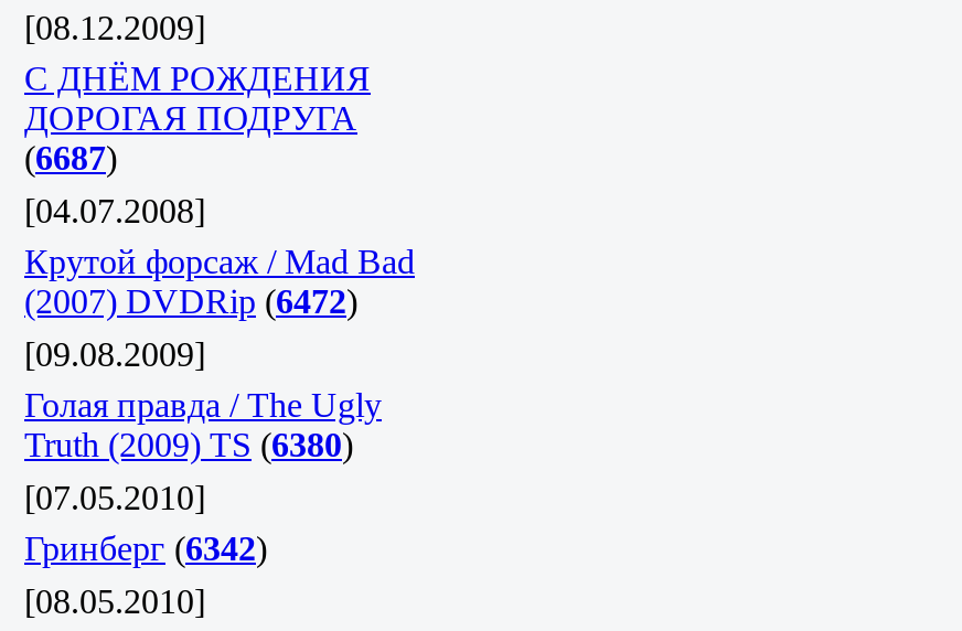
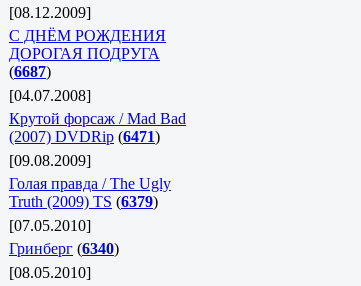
[24,282,357,320] (2007) DVDRip (6472) -> [9,128,160,145] (2007) DVDRip (6471)
[24,426,353,463] Truth (2009) TS (6380) -> [9,193,158,210] Truth (2009) TS (6379)
[24,530,267,567] Гринберг (6342) -> [9,240,119,257] Гринберг (6340)

